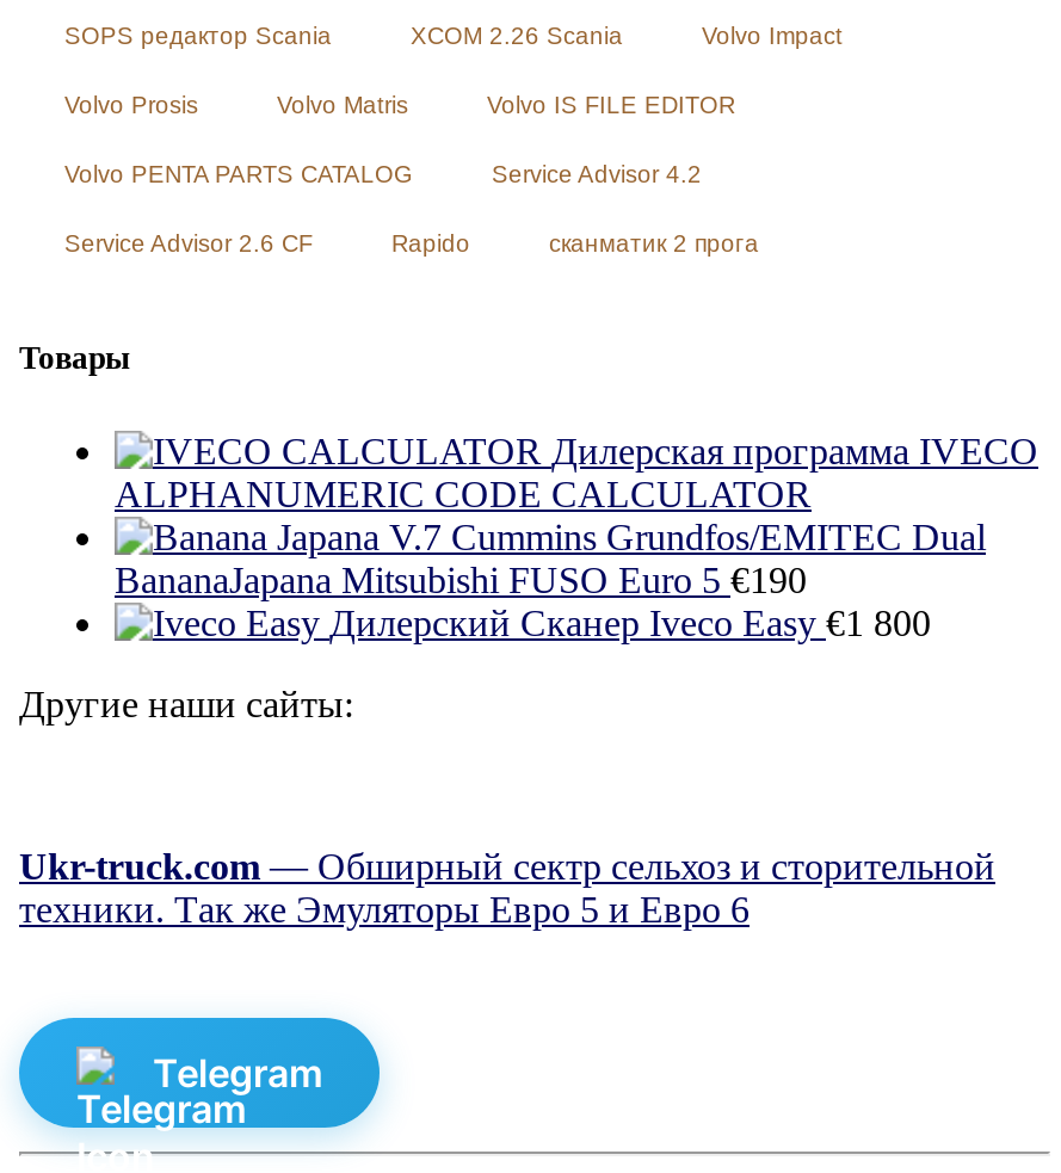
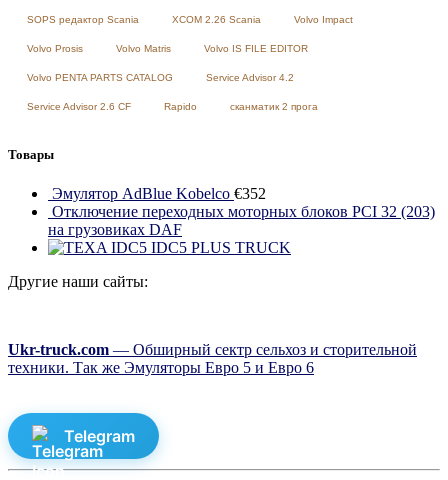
[115,431,1038,643] Дилерская программа IVECO | ALPHANUMERIC CODE CALCULATOR | Dual | BananaJapana Mitsubishi FUSO Euro 5 €190 | Дилерский Сканер Iveco Easy €1 800 -> [48,185,435,256] Эмулятор AdBlue Kobelco €352 | Отключение переходных моторных блоков PCI 32 (203) | на грузовиках DAF | IDC5 PLUS TRUCK

